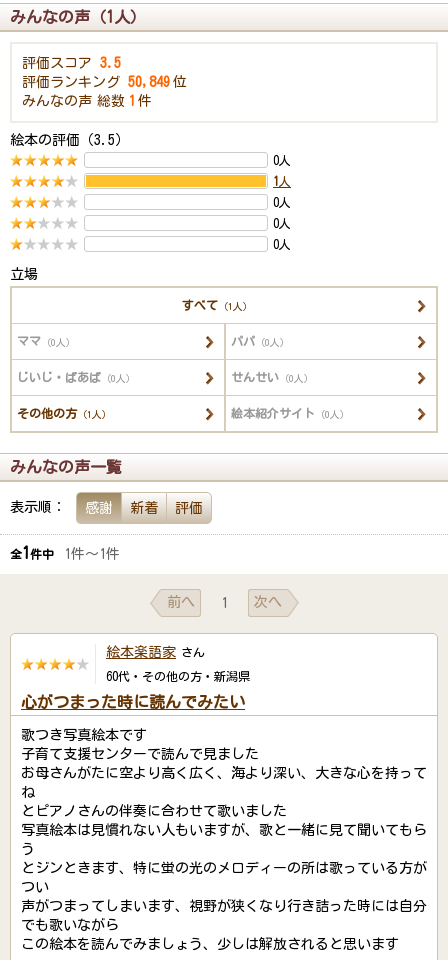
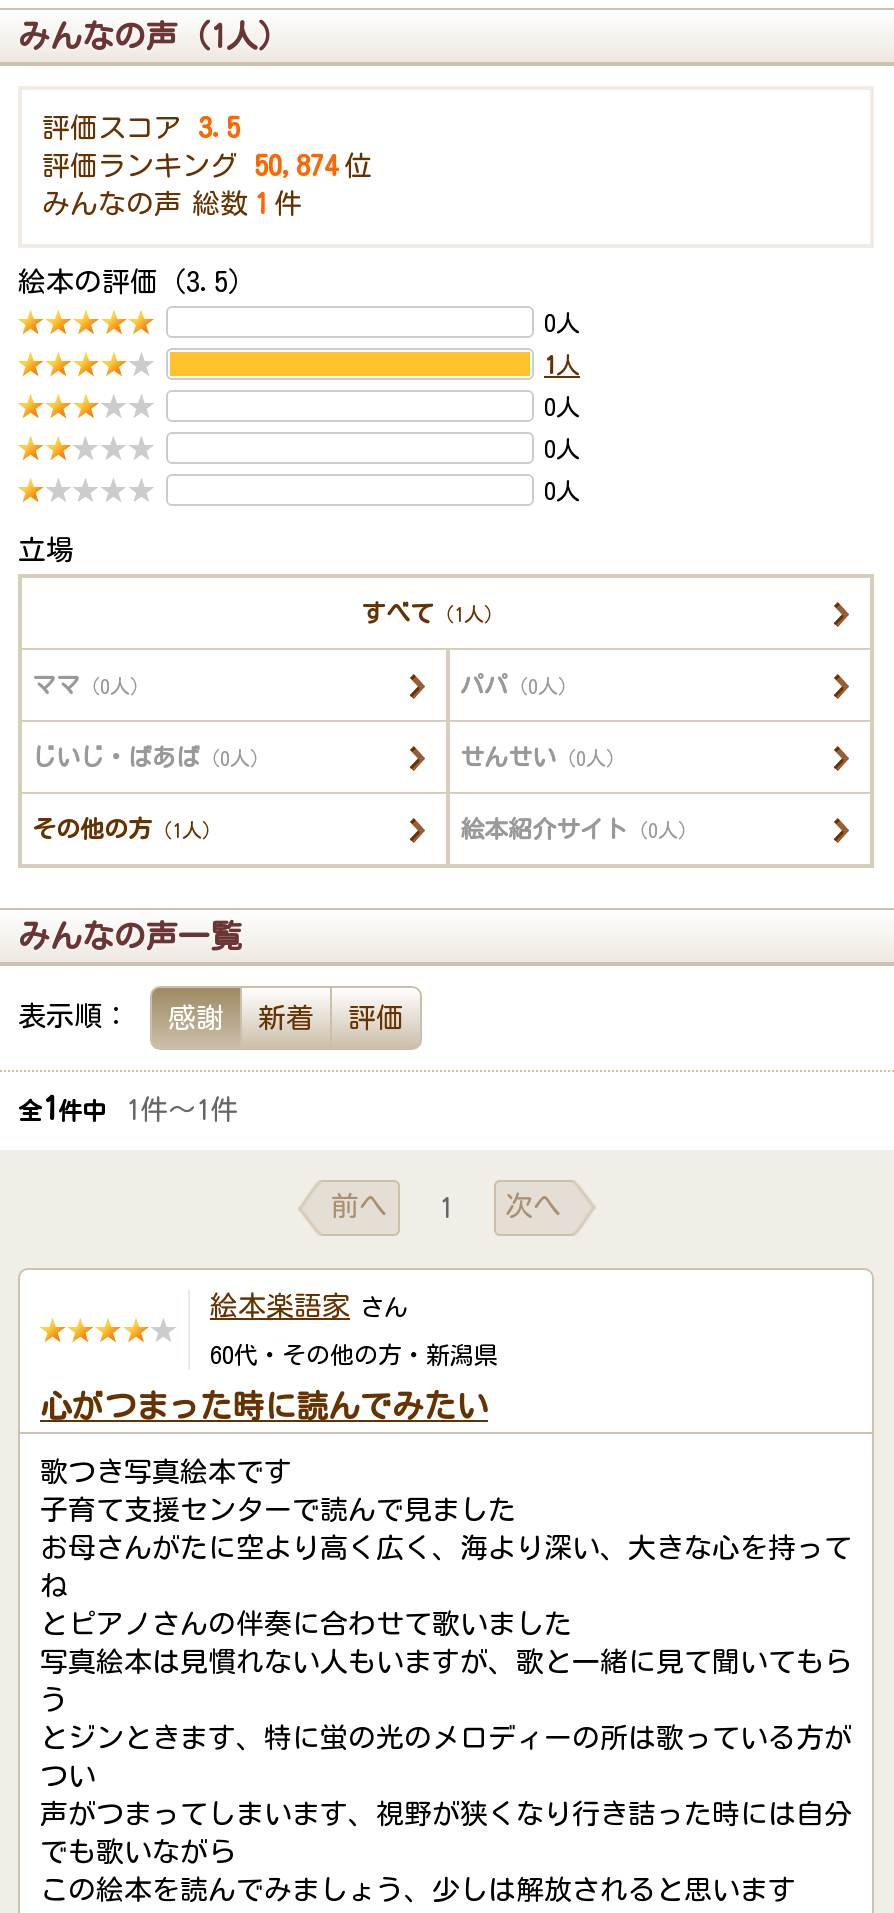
[22,75,187,89] 評価ランキング 50,849 位 -> [42,152,372,180] 評価ランキング 50,874 位

